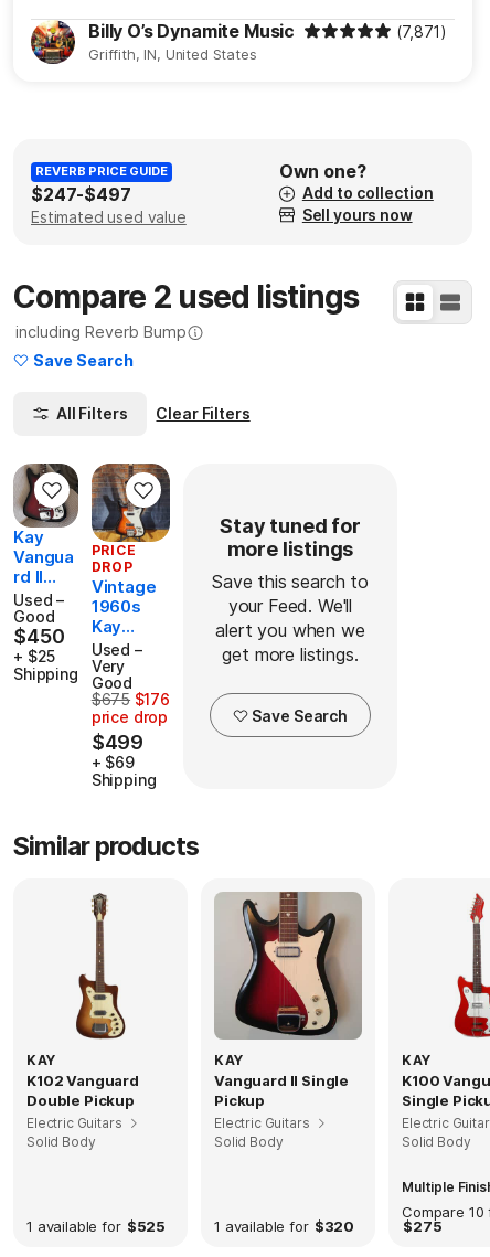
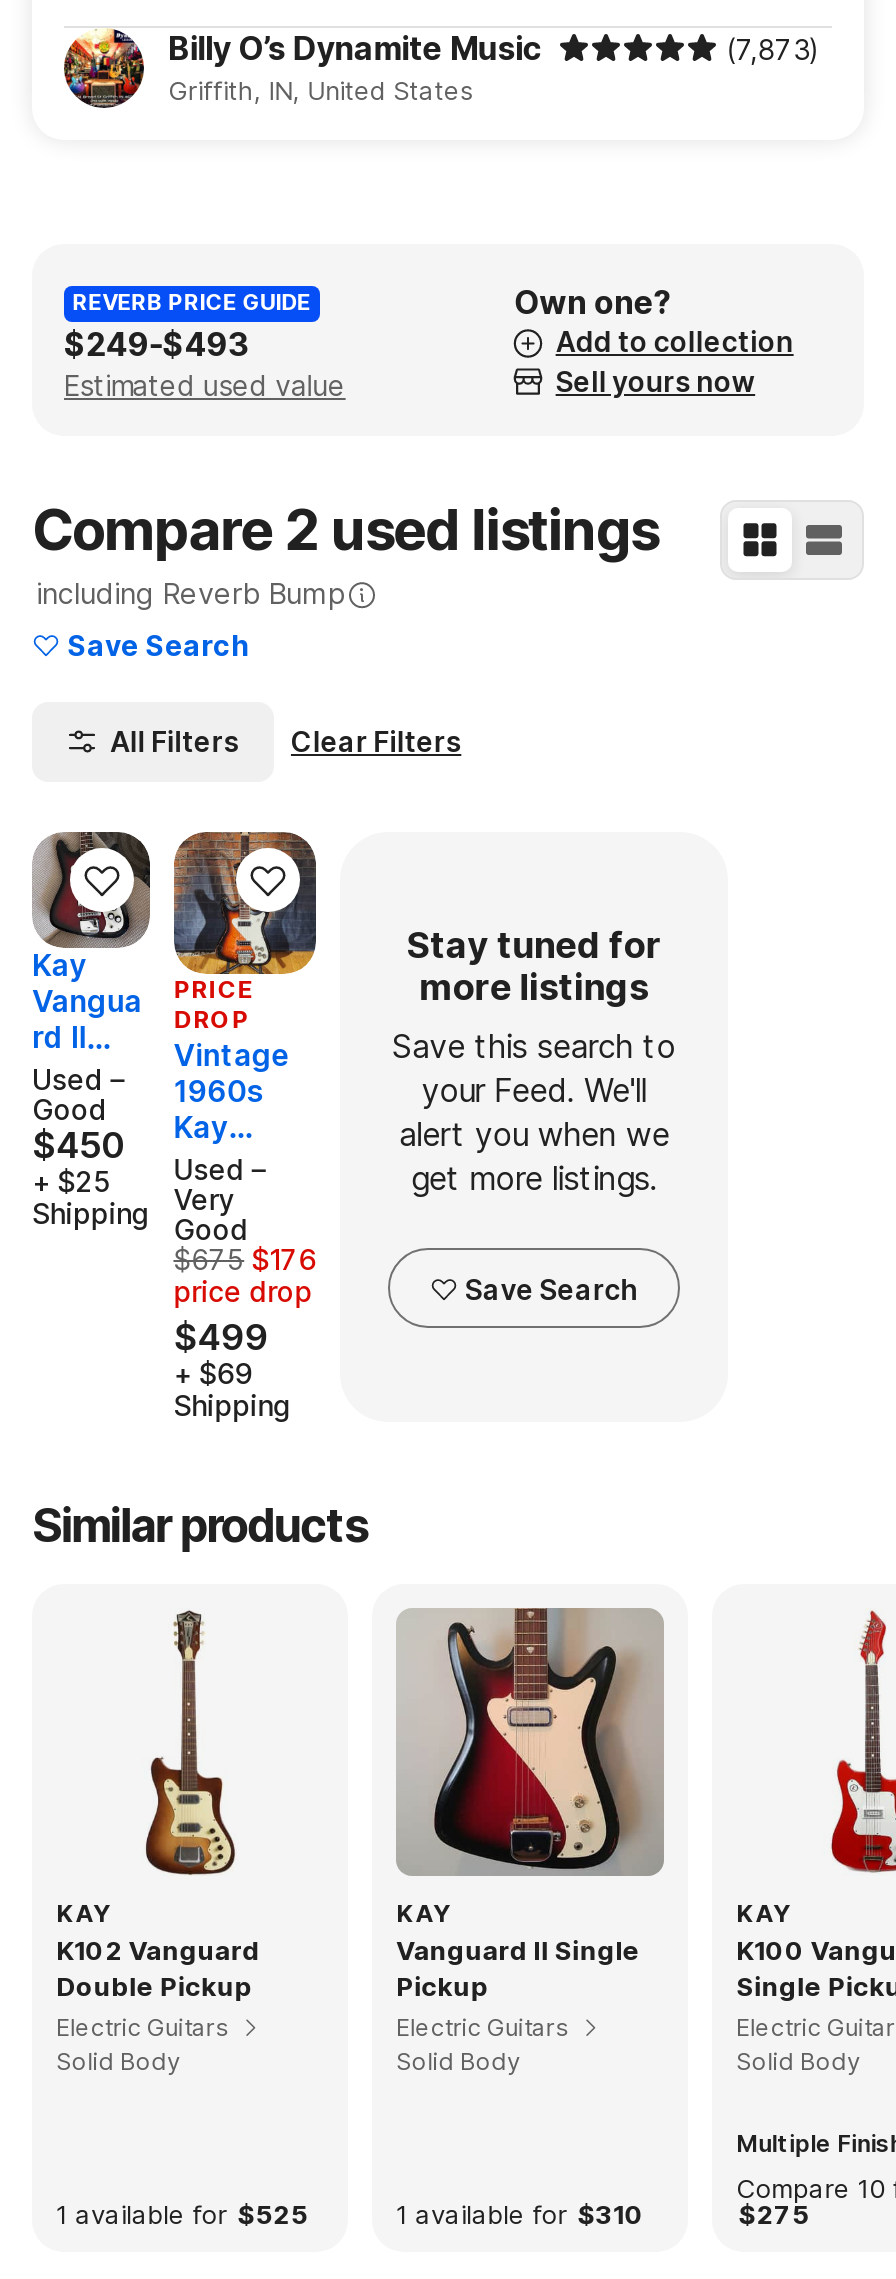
[396,22,447,41] (7,871) -> [726,32,820,66] (7,873)
[31,183,131,205] $247-$497 -> [64,323,247,363] $249-$493
[214,1217,354,1235] 1 available for $320 -> [396,2198,644,2230] 1 available for $310

